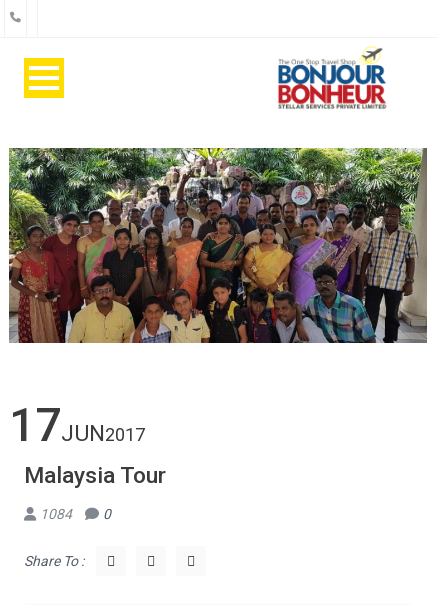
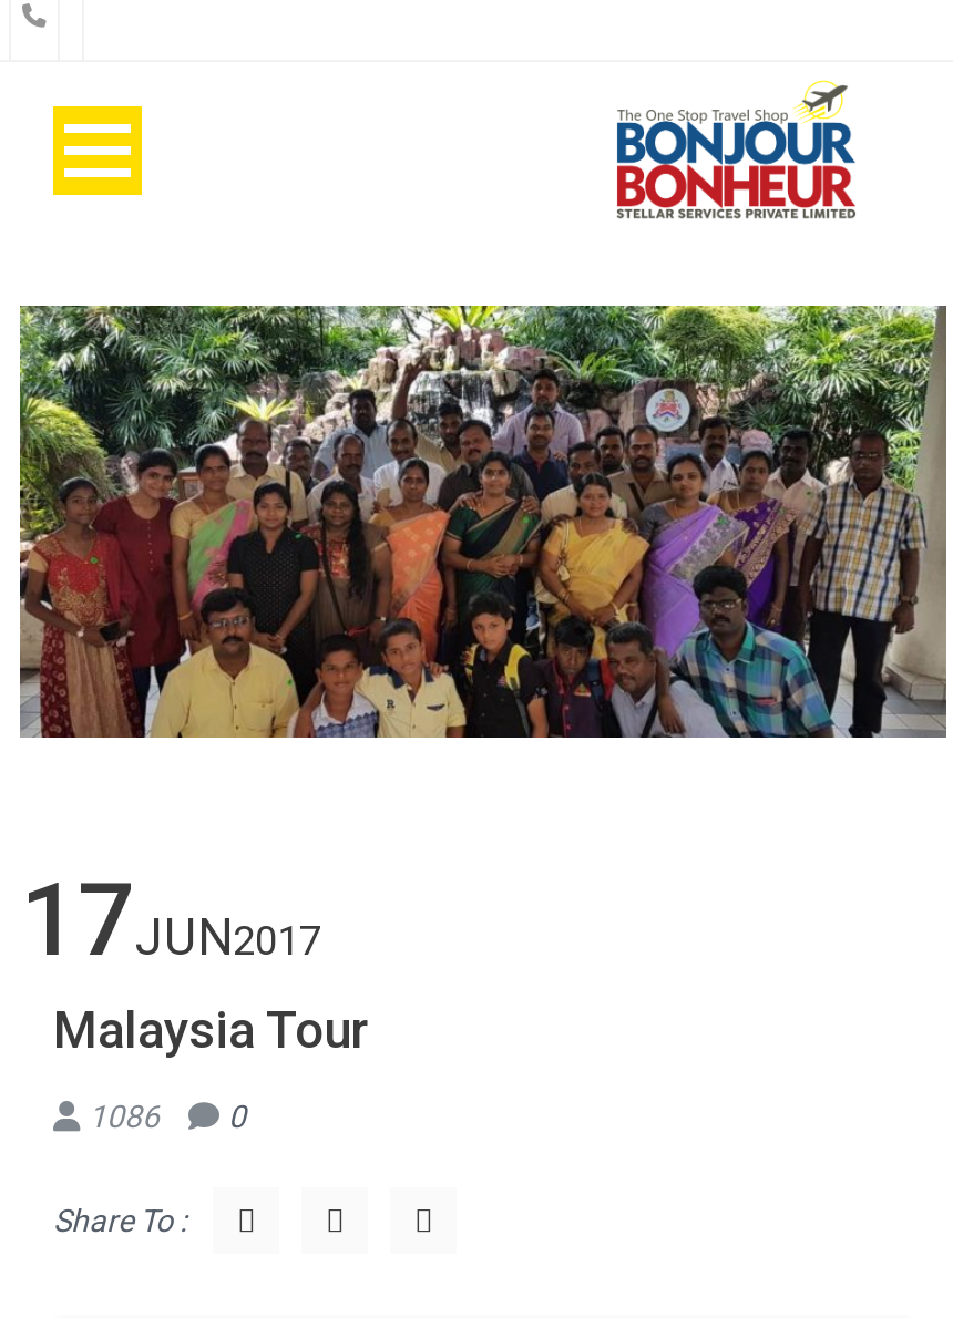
[40,506,111,522] 1084 0 -> [89,1099,246,1134] 1086 0

